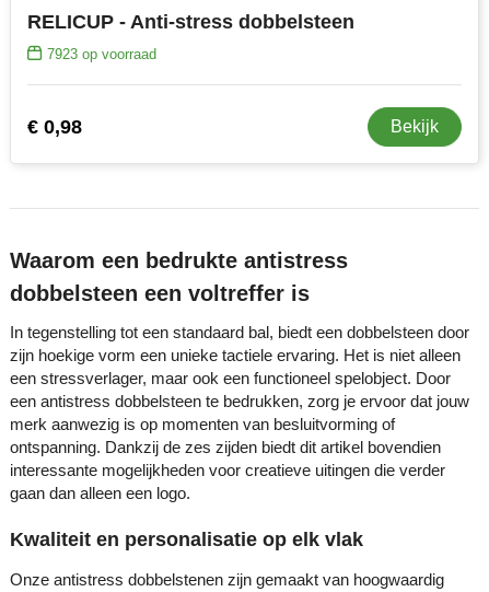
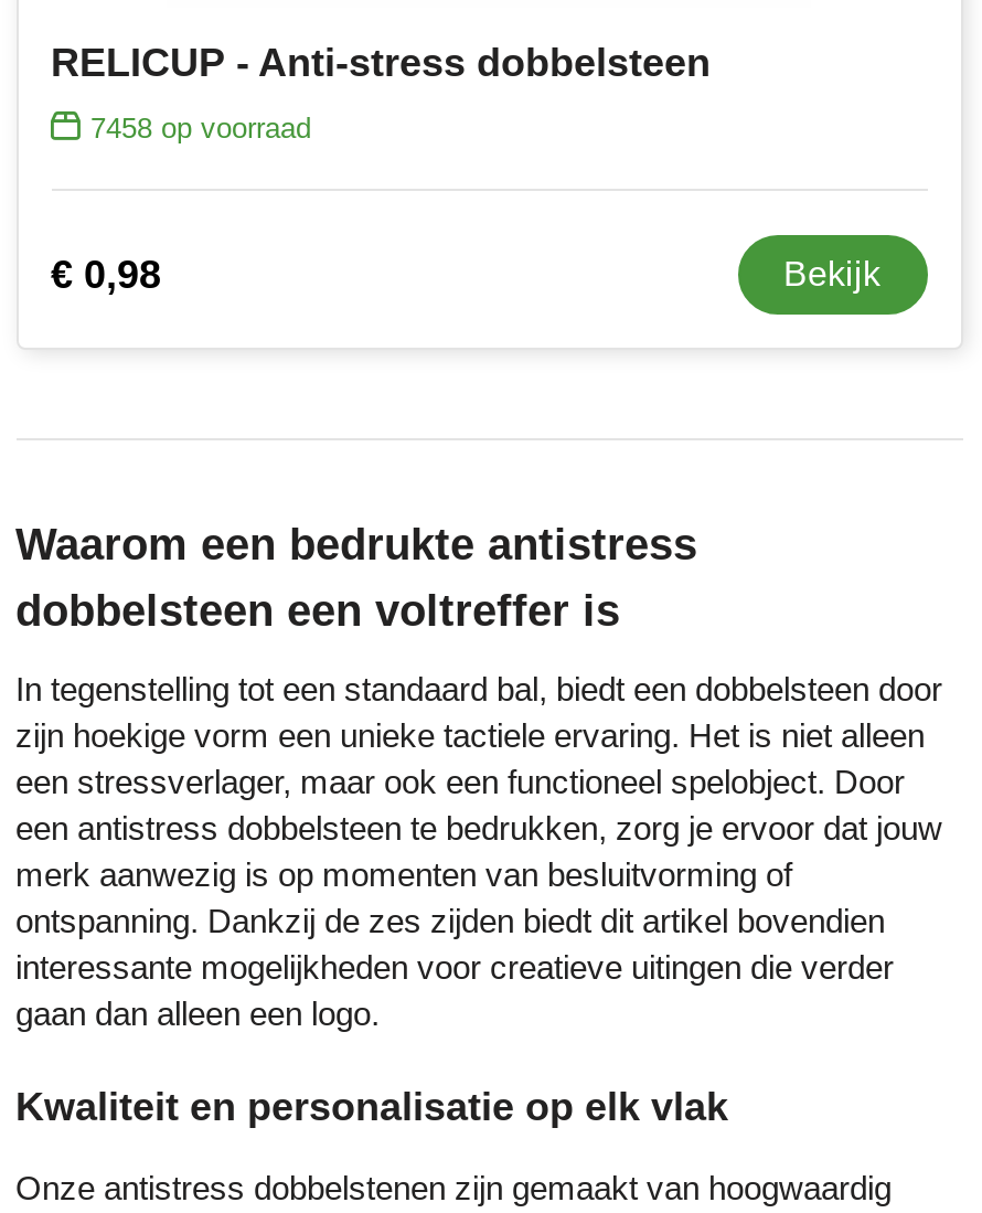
[46,46,156,62] 7923 op voorraad -> [90,111,311,145] 7458 op voorraad

